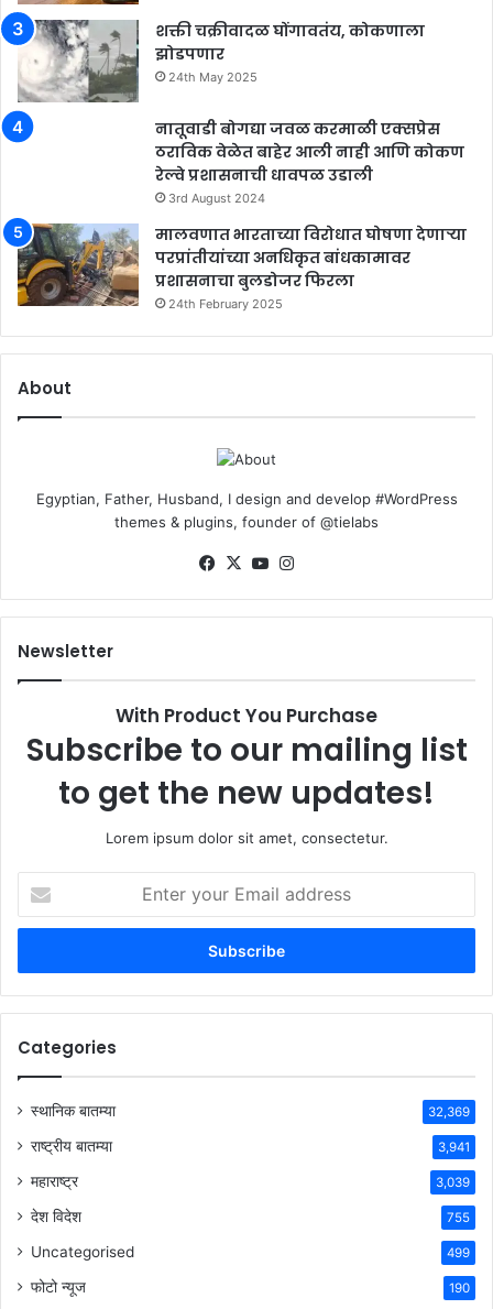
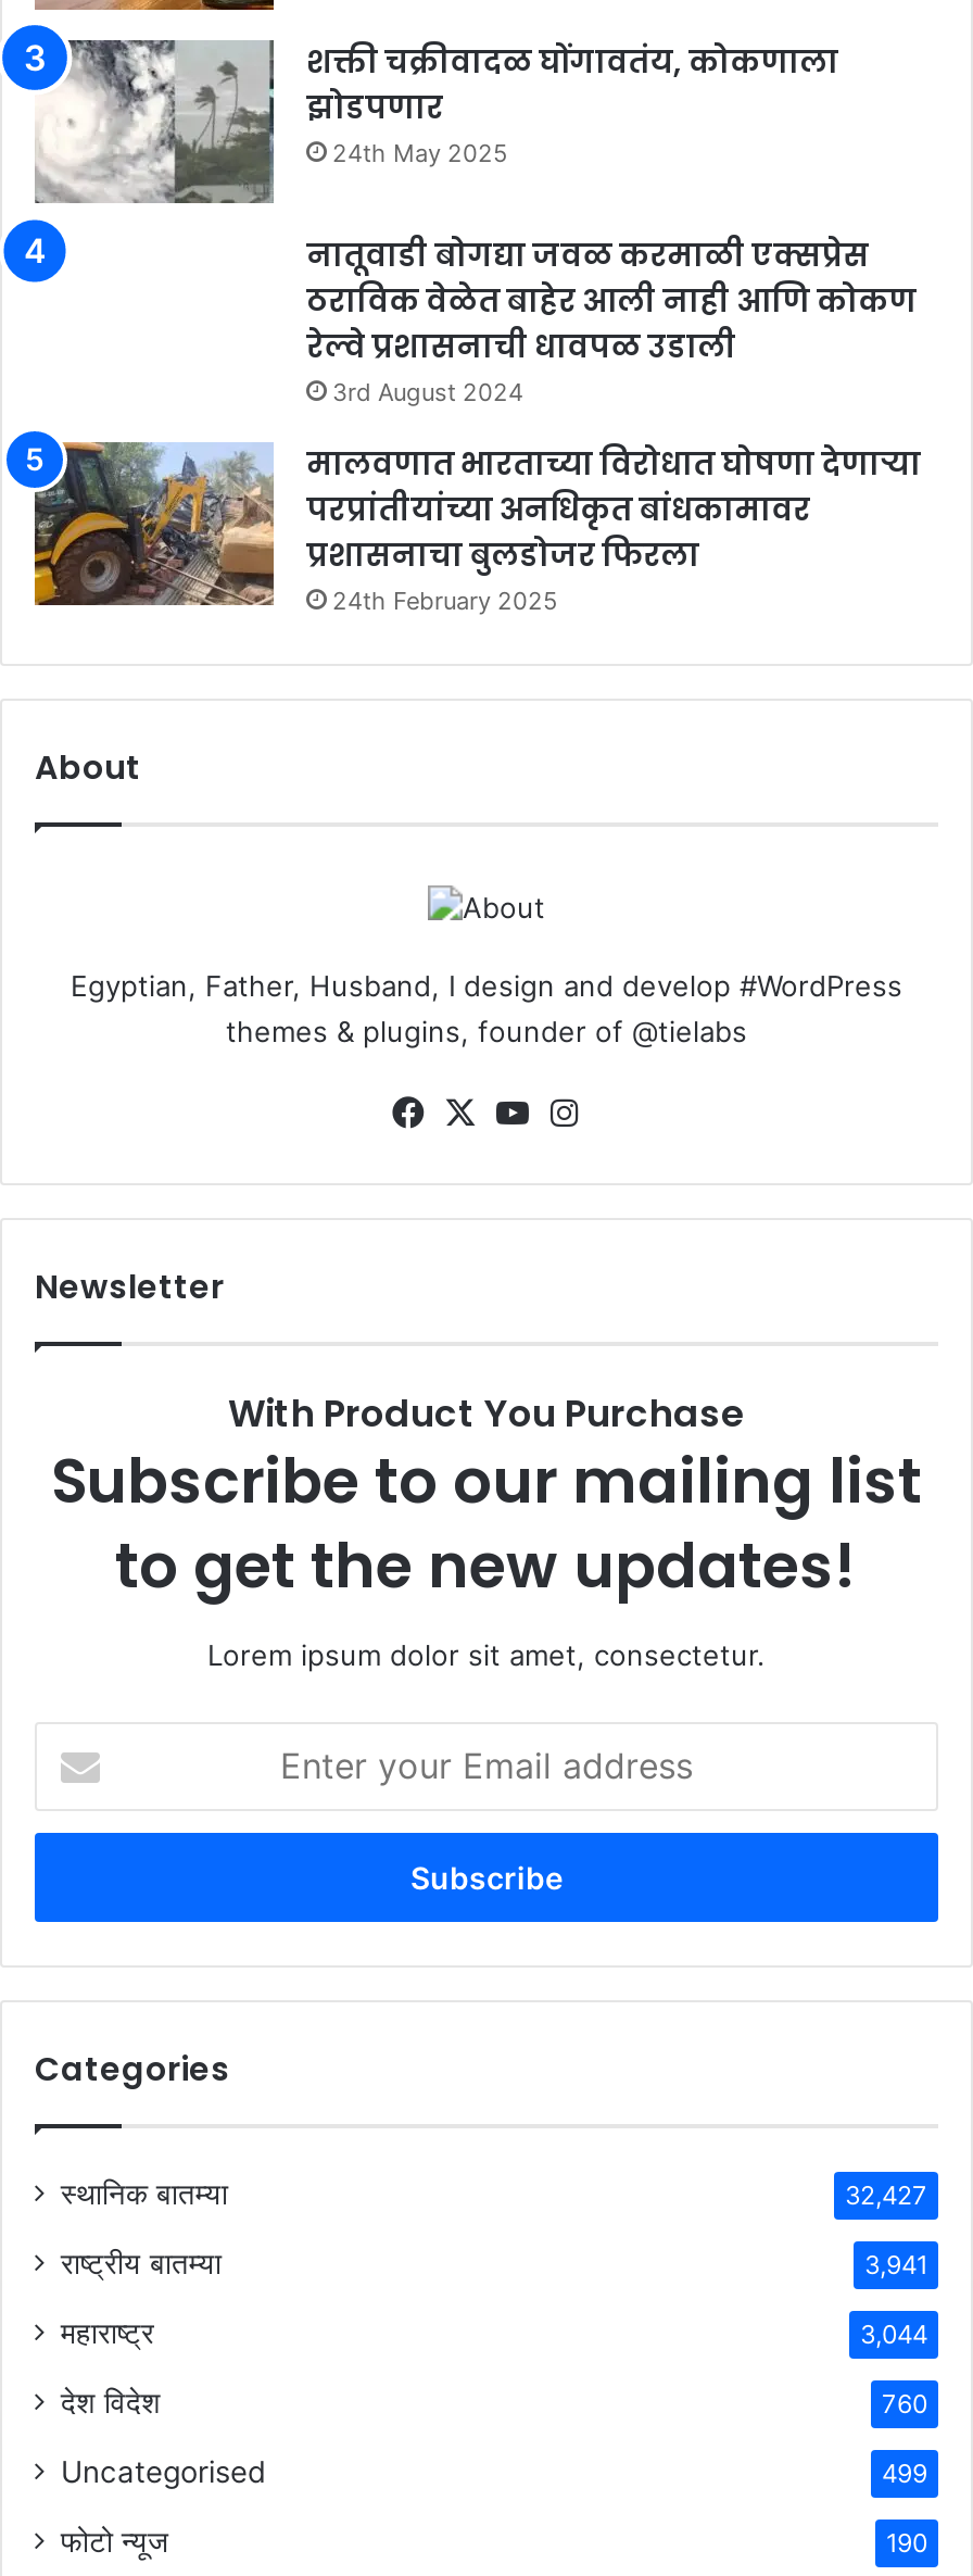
[428,1104,470,1120] 32,369 -> [845,2180,927,2210] 32,427
[436,1175,470,1190] 3,039 -> [860,2319,927,2349] 3,044
[447,1210,470,1226] 755 -> [882,2388,927,2419] 760

